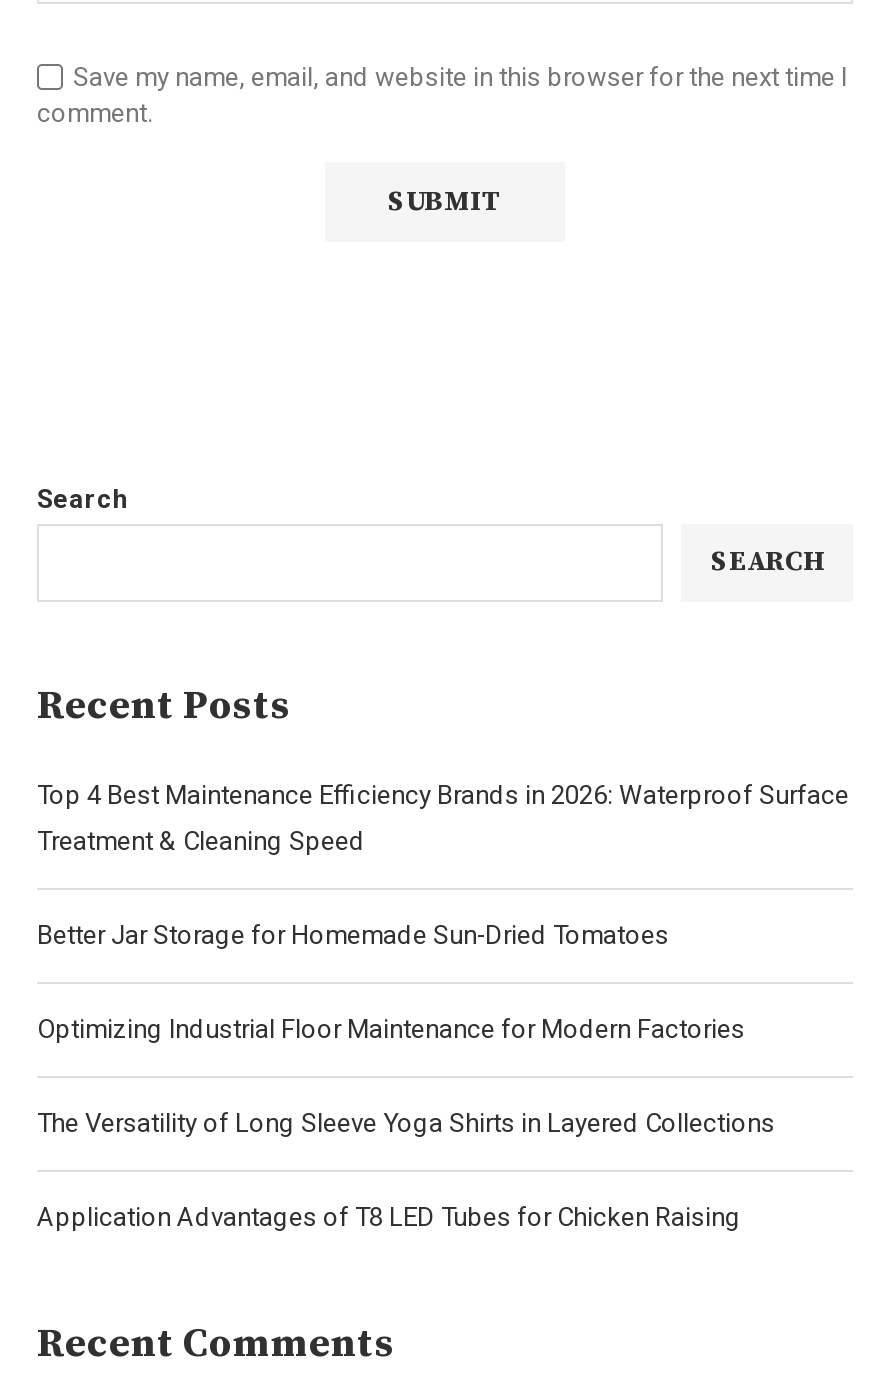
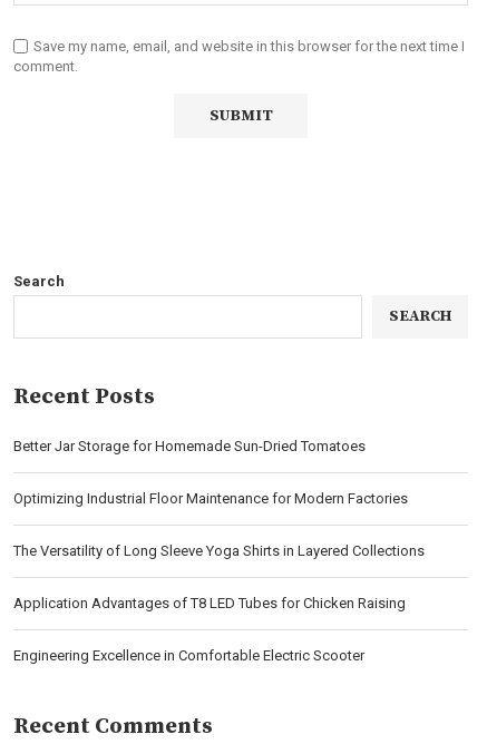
[37,780,849,856] Top 4 Best Maintenance Efficiency Brands in 2026: Waterproof Surface | Treatment & Cleaning Speed -> none
moved [37,920,775,1232] -> [13,437,425,611]: Better Jar Storage for Homemade Sun-Dried Tomatoes | Optimizing Industrial Floor Maintenance for Modern Factories | The Versatility of Long Sleeve Yoga Shirts in Layered Collections | Application Advantages of T8 LED Tubes for Chicken Raising
none -> [13,647,364,663] Engineering Excellence in Comfortable Electric Scooter

